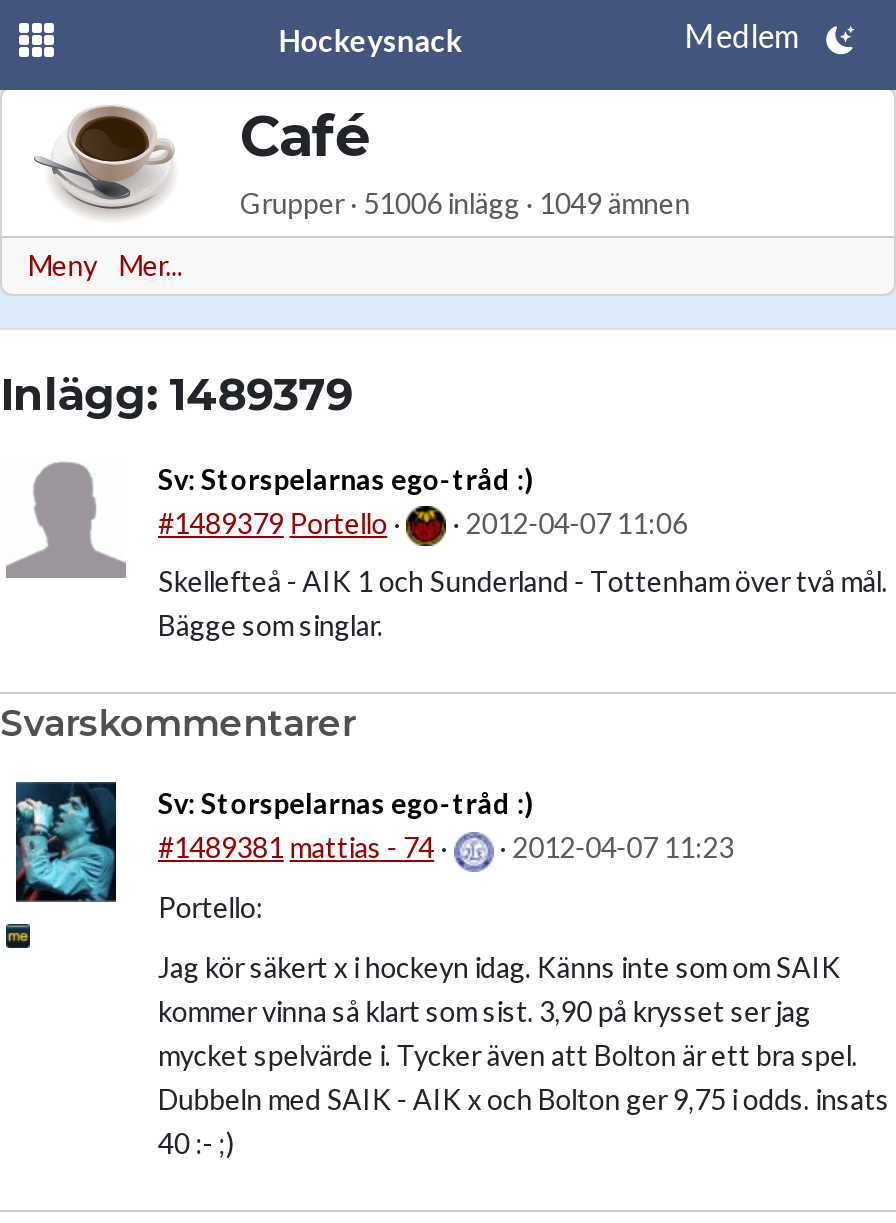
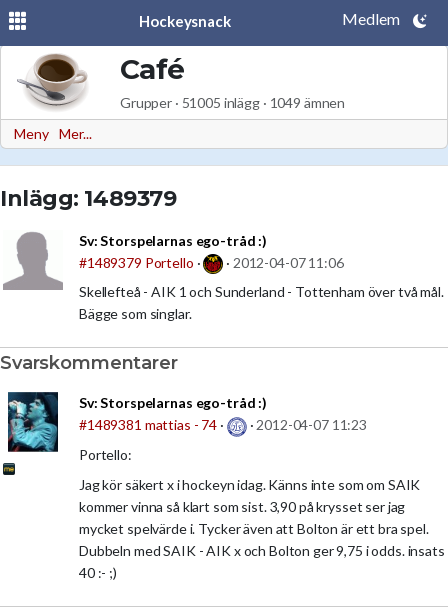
[240,186,690,220] Grupper · 51006 inlägg · 1049 ämnen -> [120,94,345,111] Grupper · 51005 inlägg · 1049 ämnen

